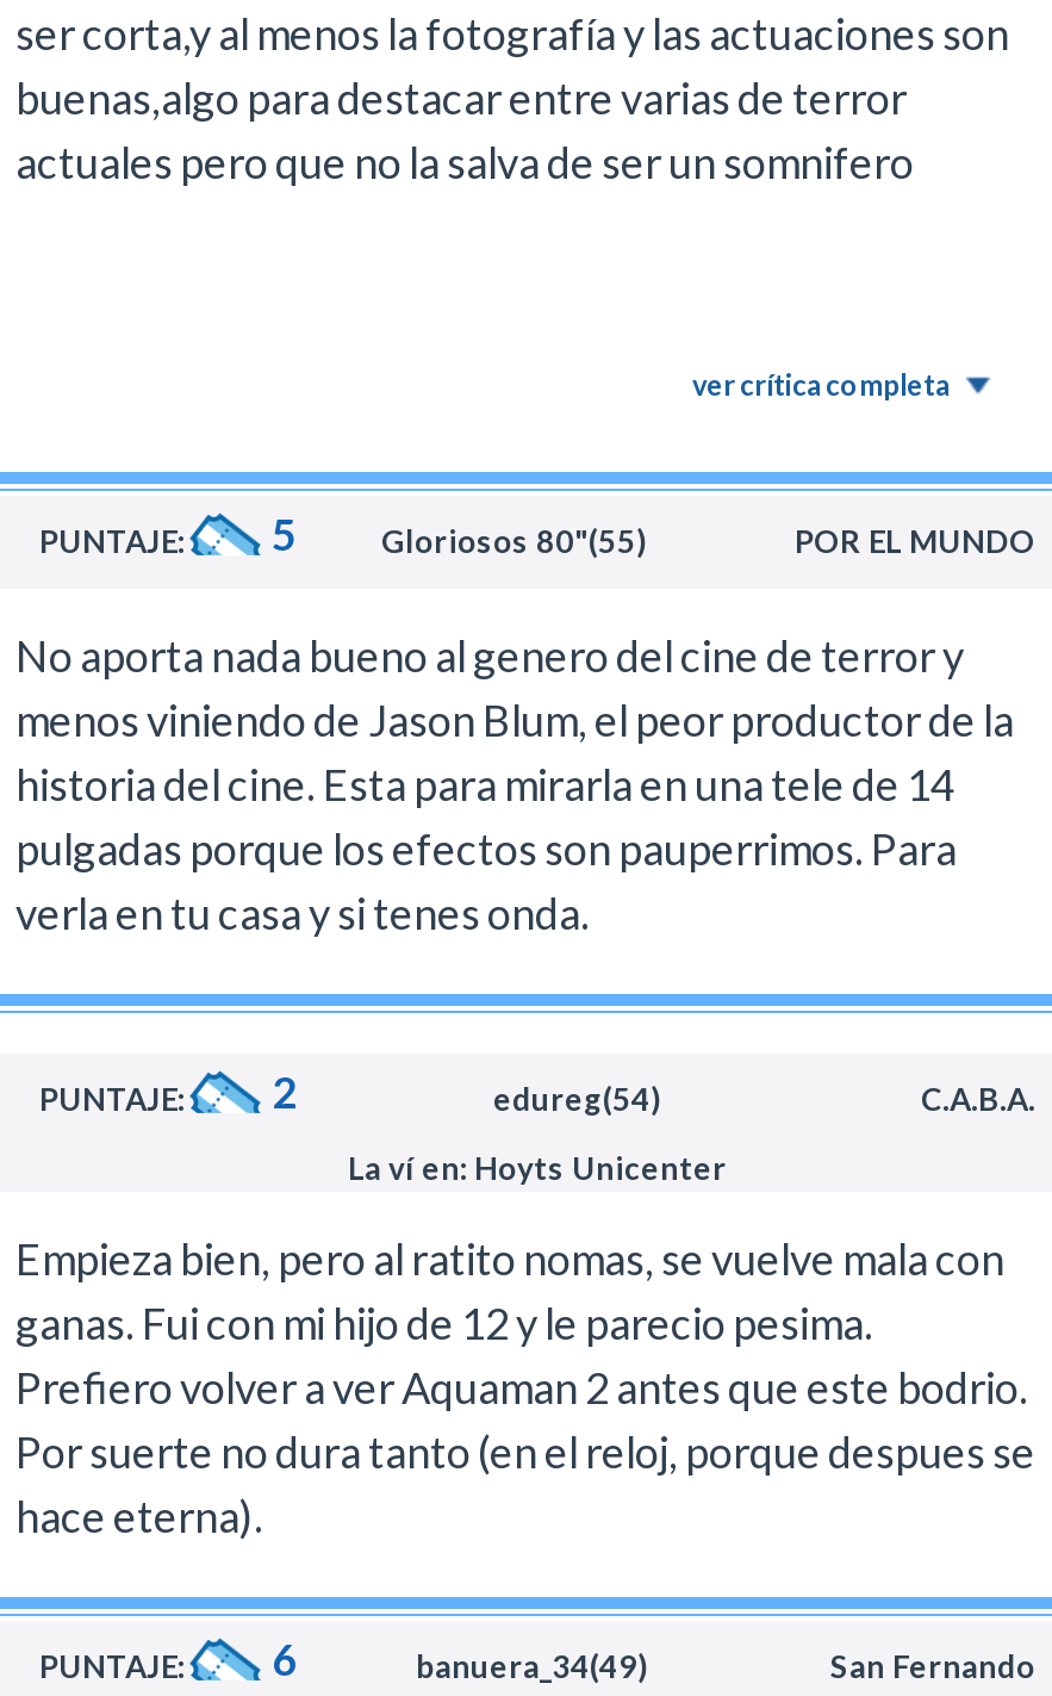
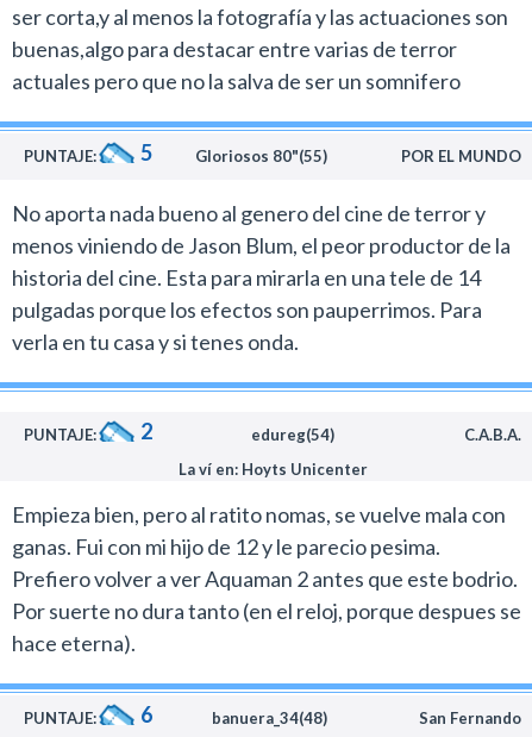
[692,367,950,403] ver crítica completa -> none
[416,1647,647,1685] banuera_34(49) -> [212,708,327,727] banuera_34(48)

